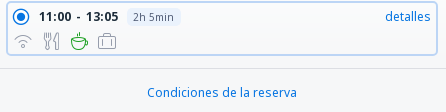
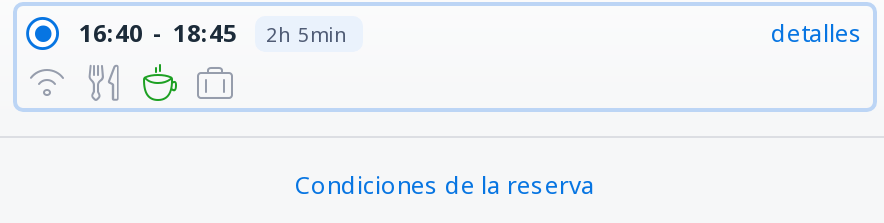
[39,8,71,25] 11:00 -> [79,16,143,50] 16:40
[86,8,118,25] 13:05 -> [173,16,237,50] 18:45

